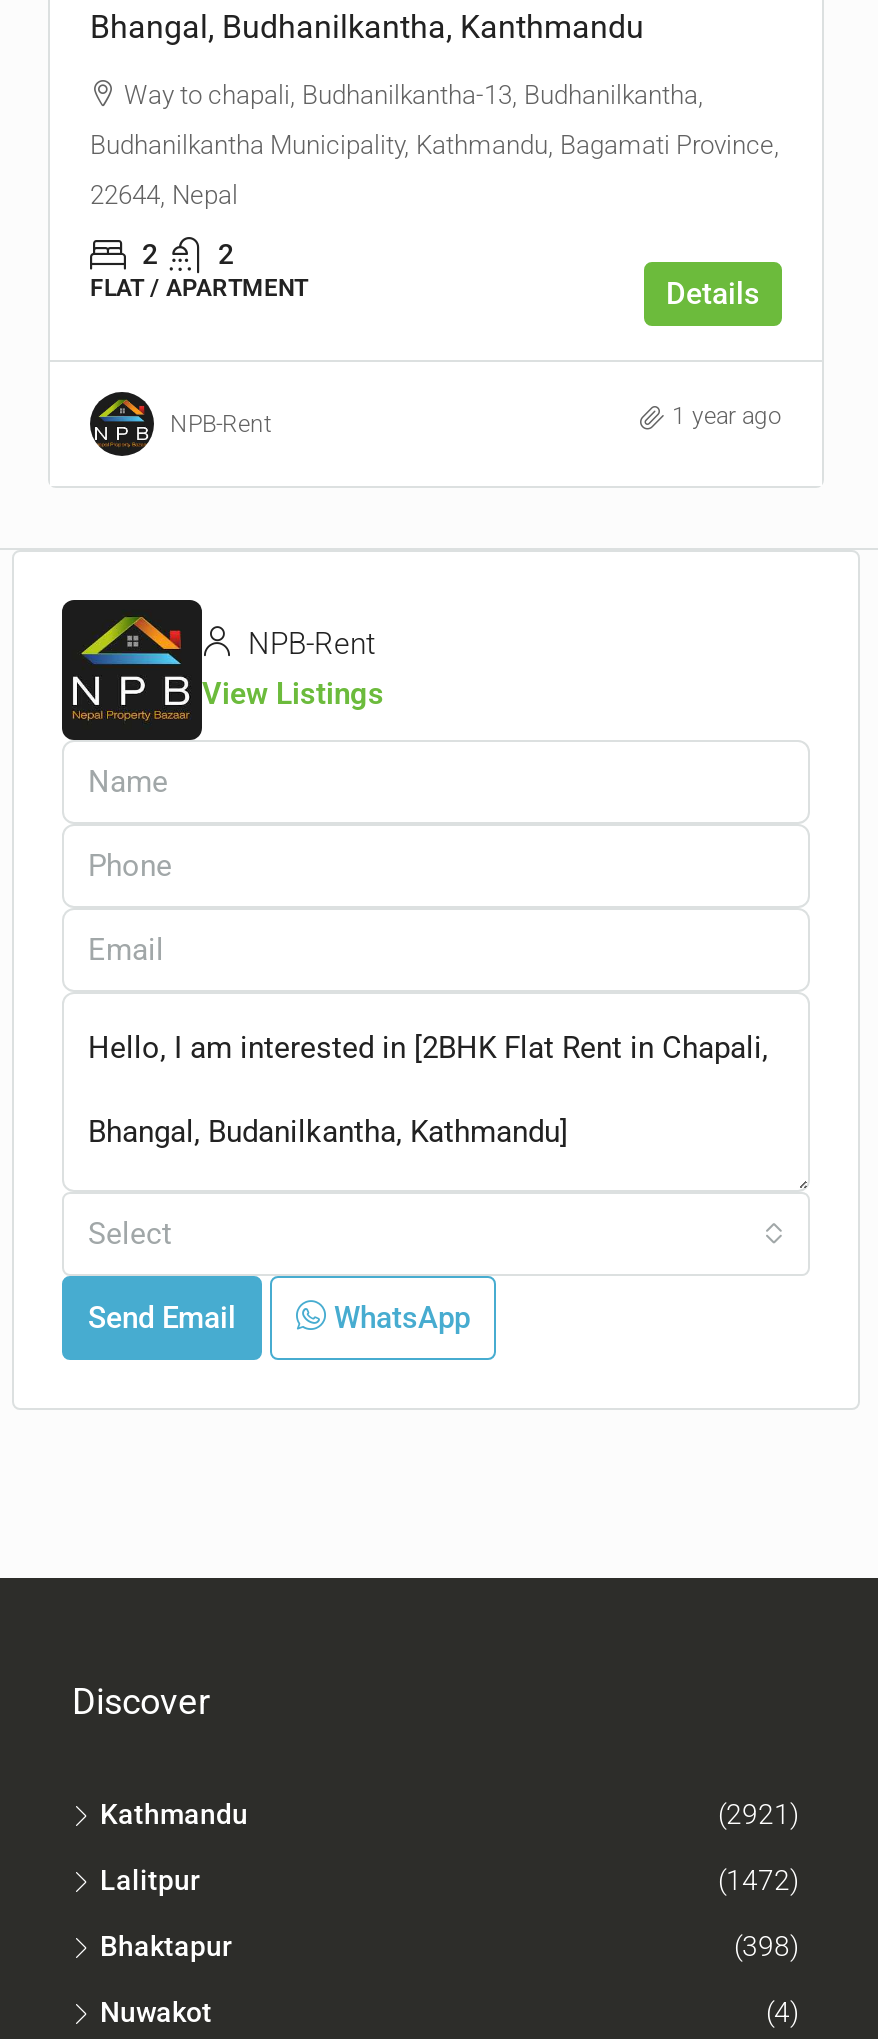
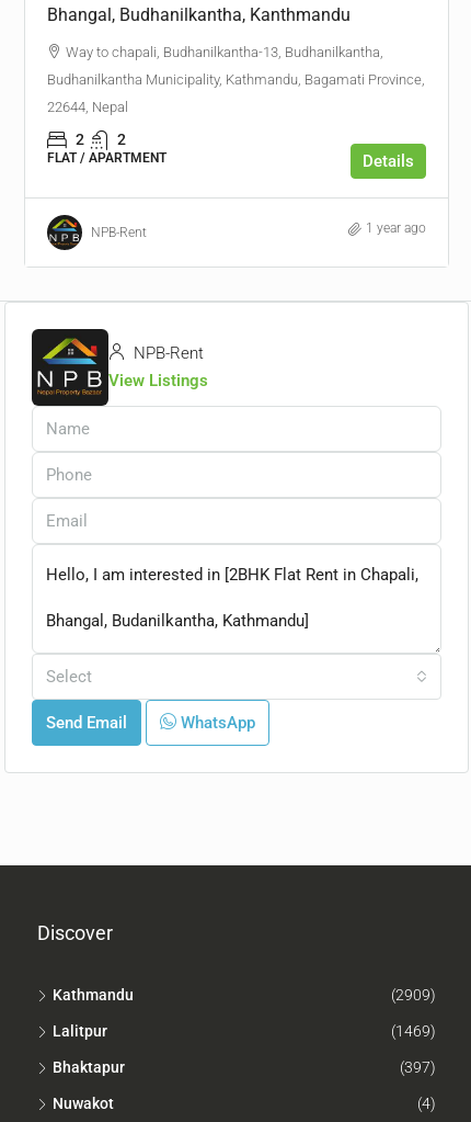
[718,1799,800,1831] (2921) -> [391,986,436,1004] (2909)
[718,1865,800,1897] (1472) -> [391,1023,436,1040] (1469)
[734,1931,800,1963] (398) -> [400,1059,436,1076] (397)

